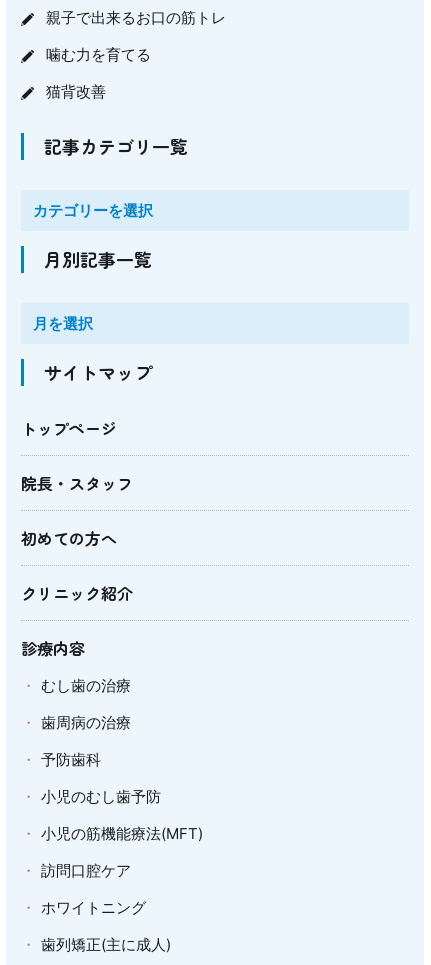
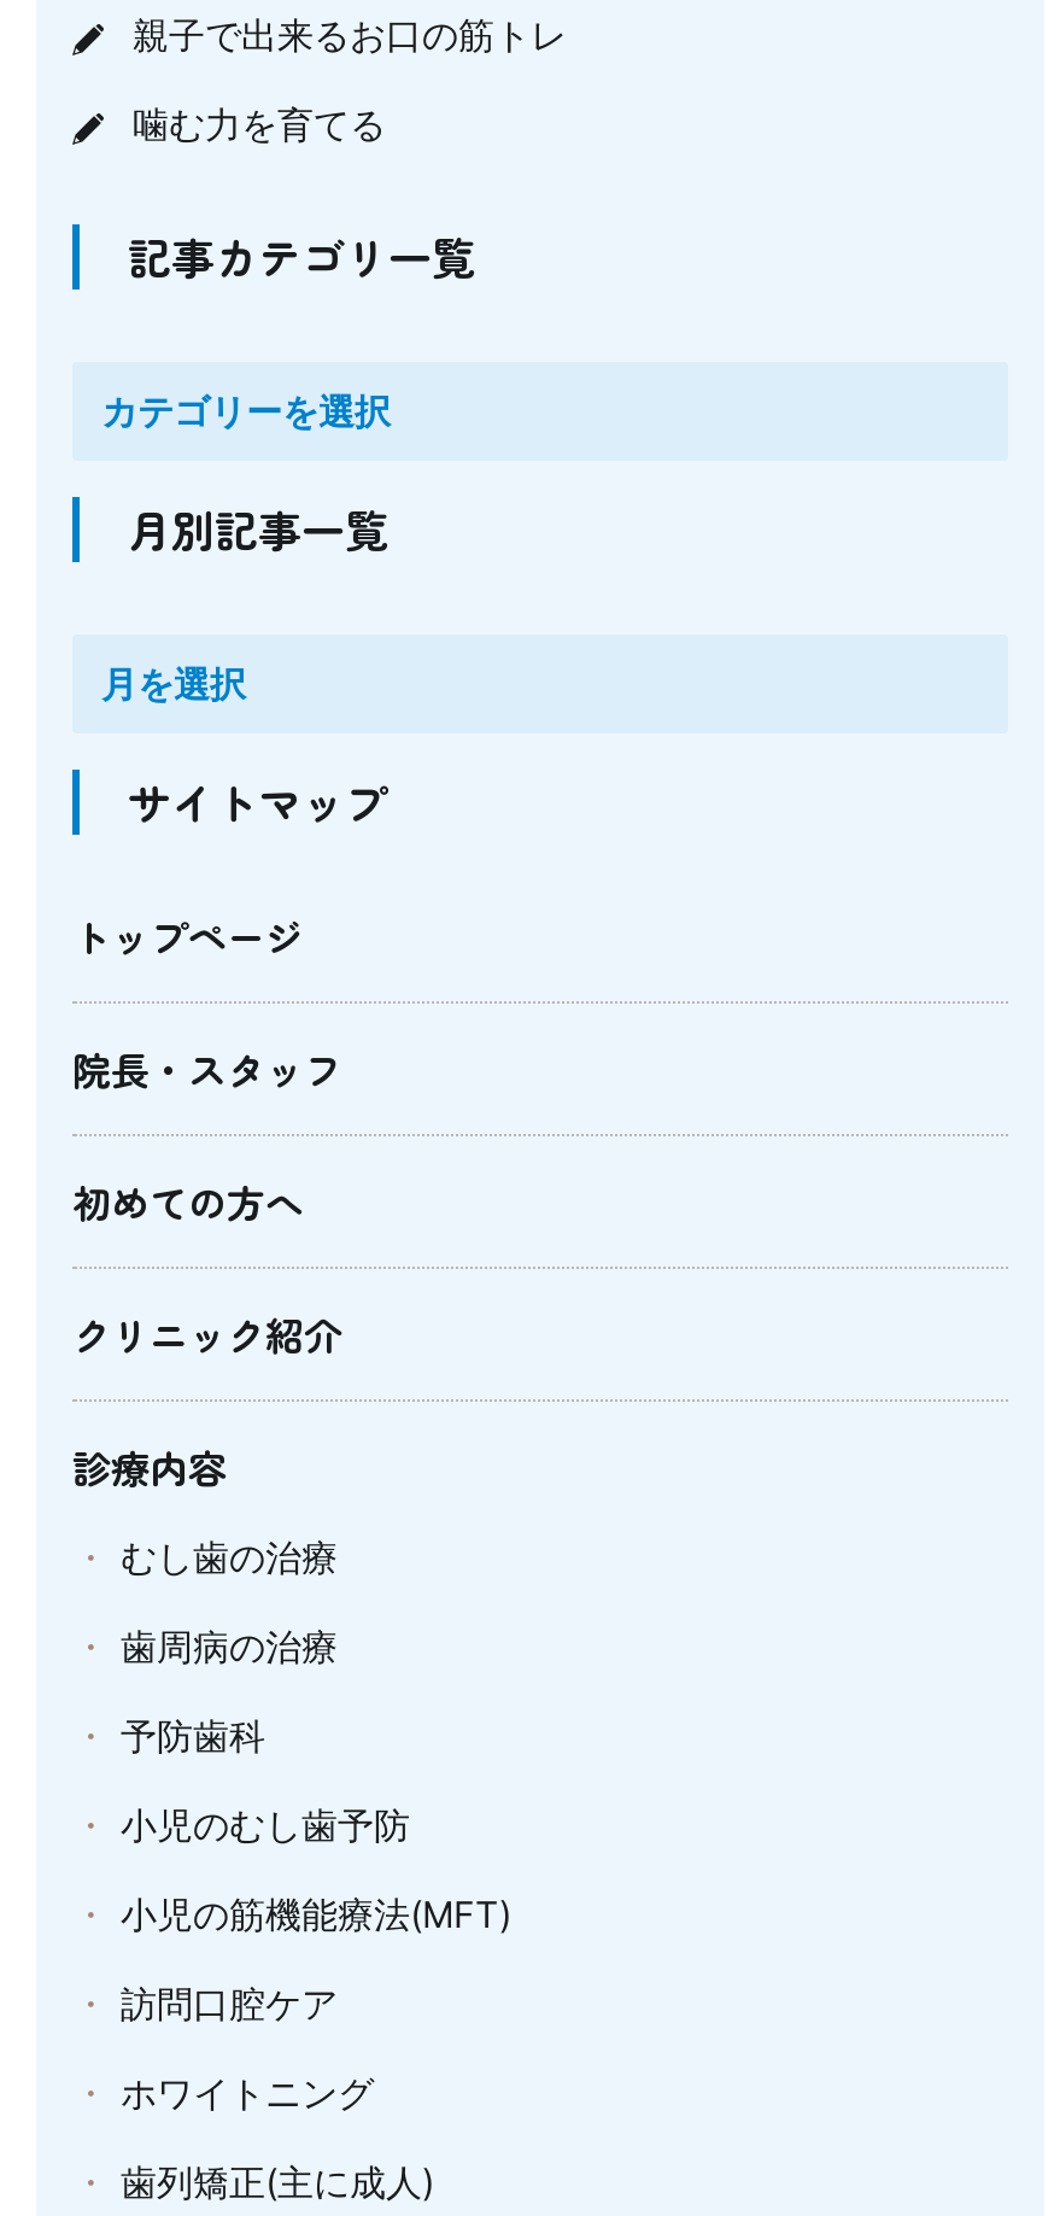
[46,83,106,100] 猫背改善 -> none

